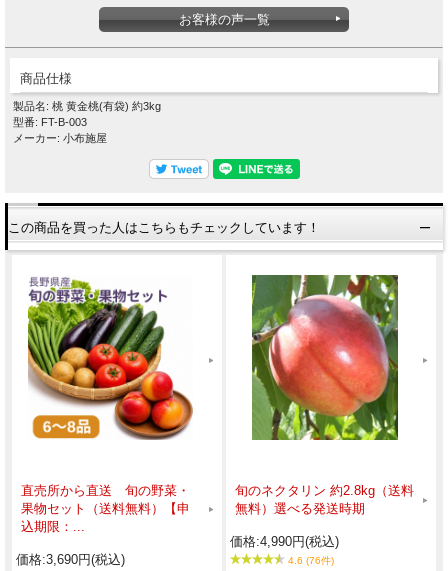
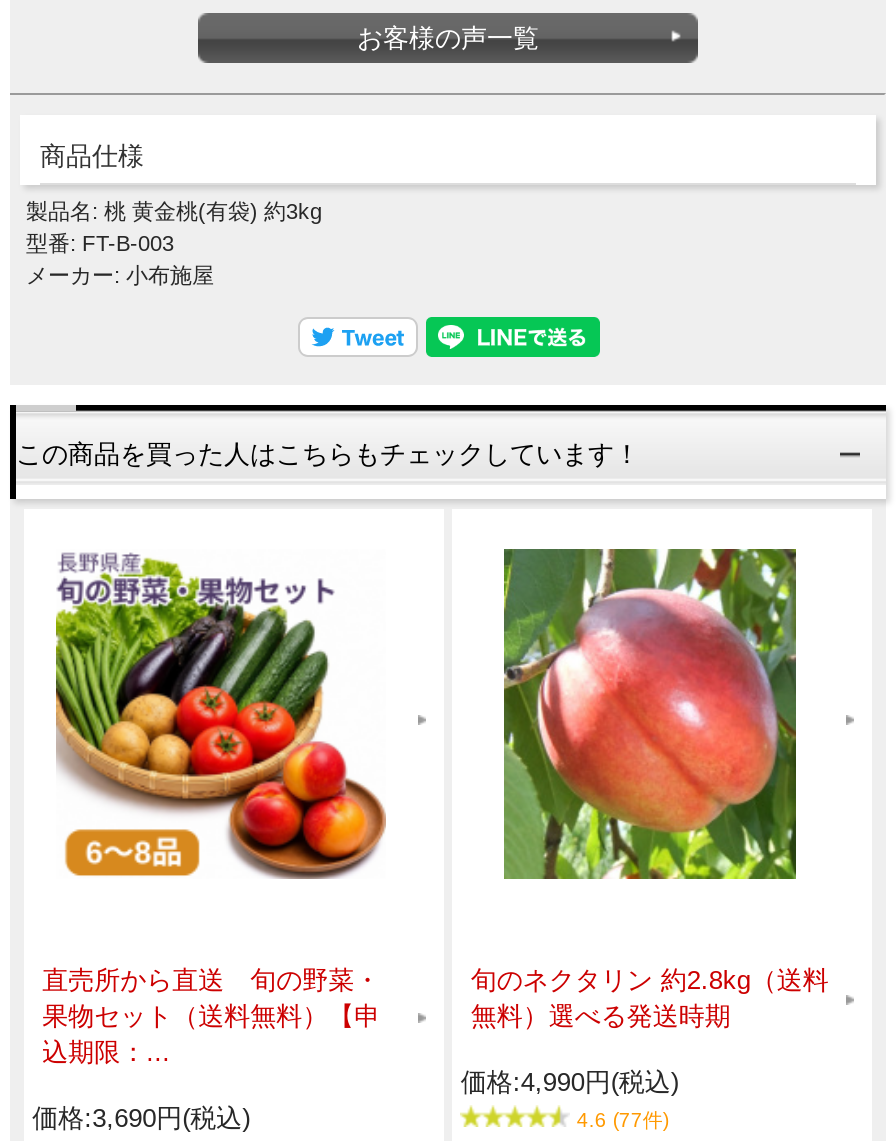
[285,554,334,565] 4.6 (76件) -> [571,1108,669,1130] 4.6 (77件)

